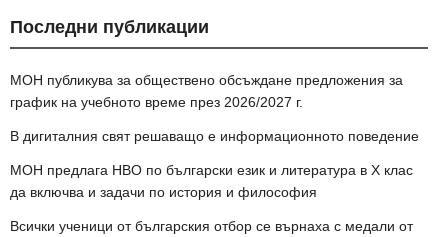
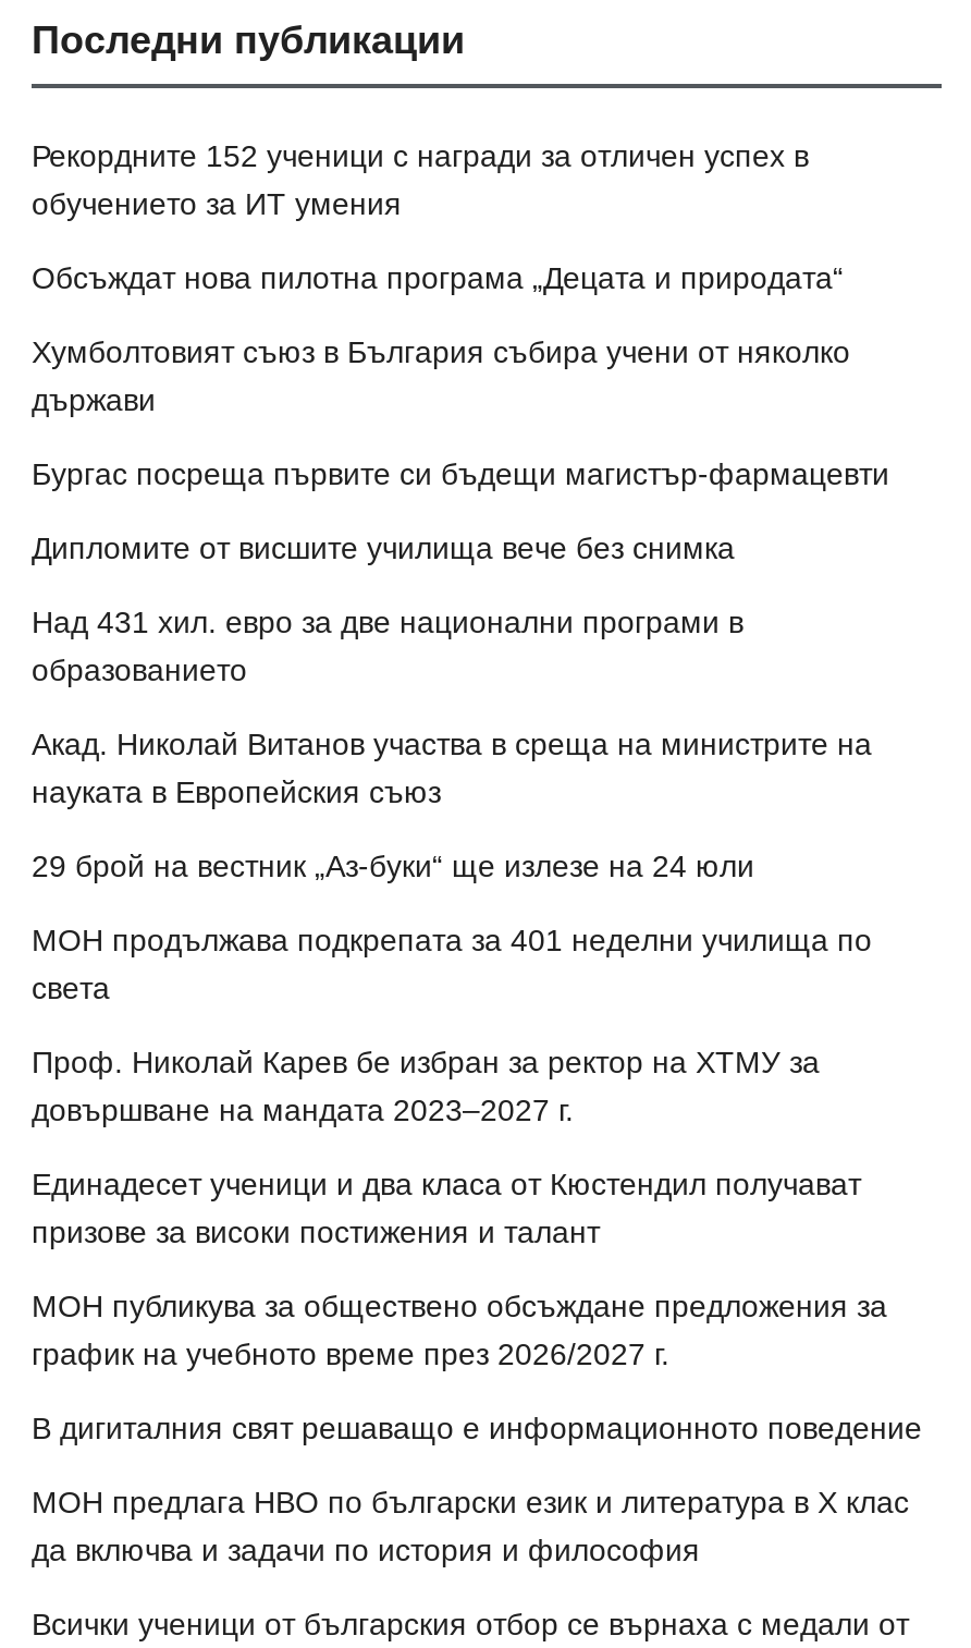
none -> [32,139,889,1250] Рекордните 152 ученици с награди за отличен успех в | обучението за ИТ умения | Обсъждат нова пилотна програма „Децата и природата“ | Хумболтовият съюз в България събира учени от няколко | държави | Бургас посреща първите си бъдещи магистър-фармацевти | Дипломите от висшите училища вече без снимка | Над 431 хил. евро за две национални програми в | образованието | Акад. Николай Витанов участва в среща на министрите на | науката в Европейския съюз | 29 брой на вестник „Аз-буки“ ще излезе на 24 юли | МОН продължава подкрепата за 401 неделни училища по | света | Проф. Николай Карев бе избран за ректор на ХТМУ за | довършване на мандата 2023–2027 г. | Единадесет ученици и два класа от Кюстендил получават | призове за високи постижения и талант

